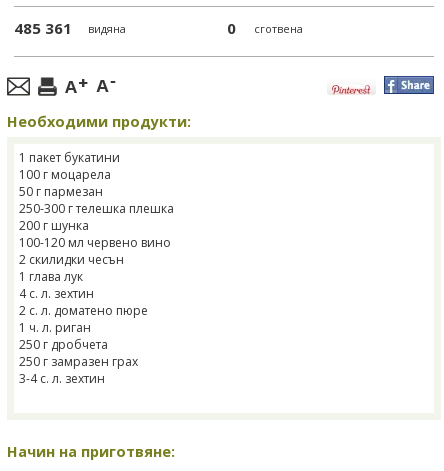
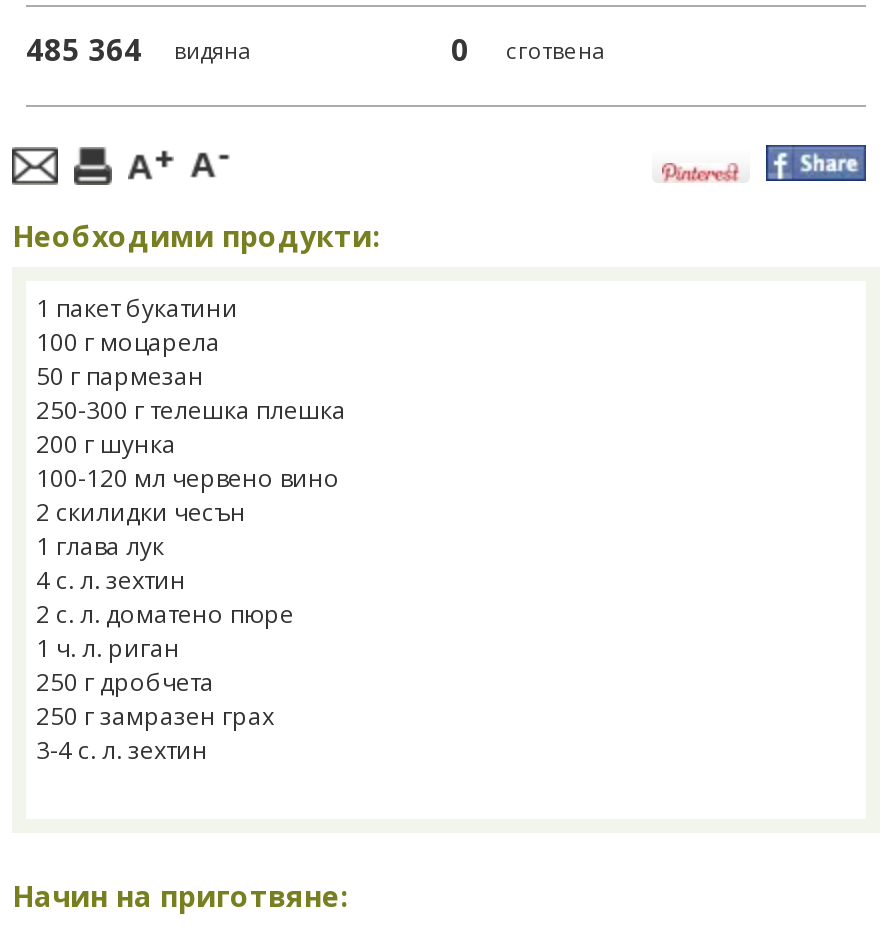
[14,18,126,38] 485 361 видяна -> [26,29,250,69] 485 364 видяна

